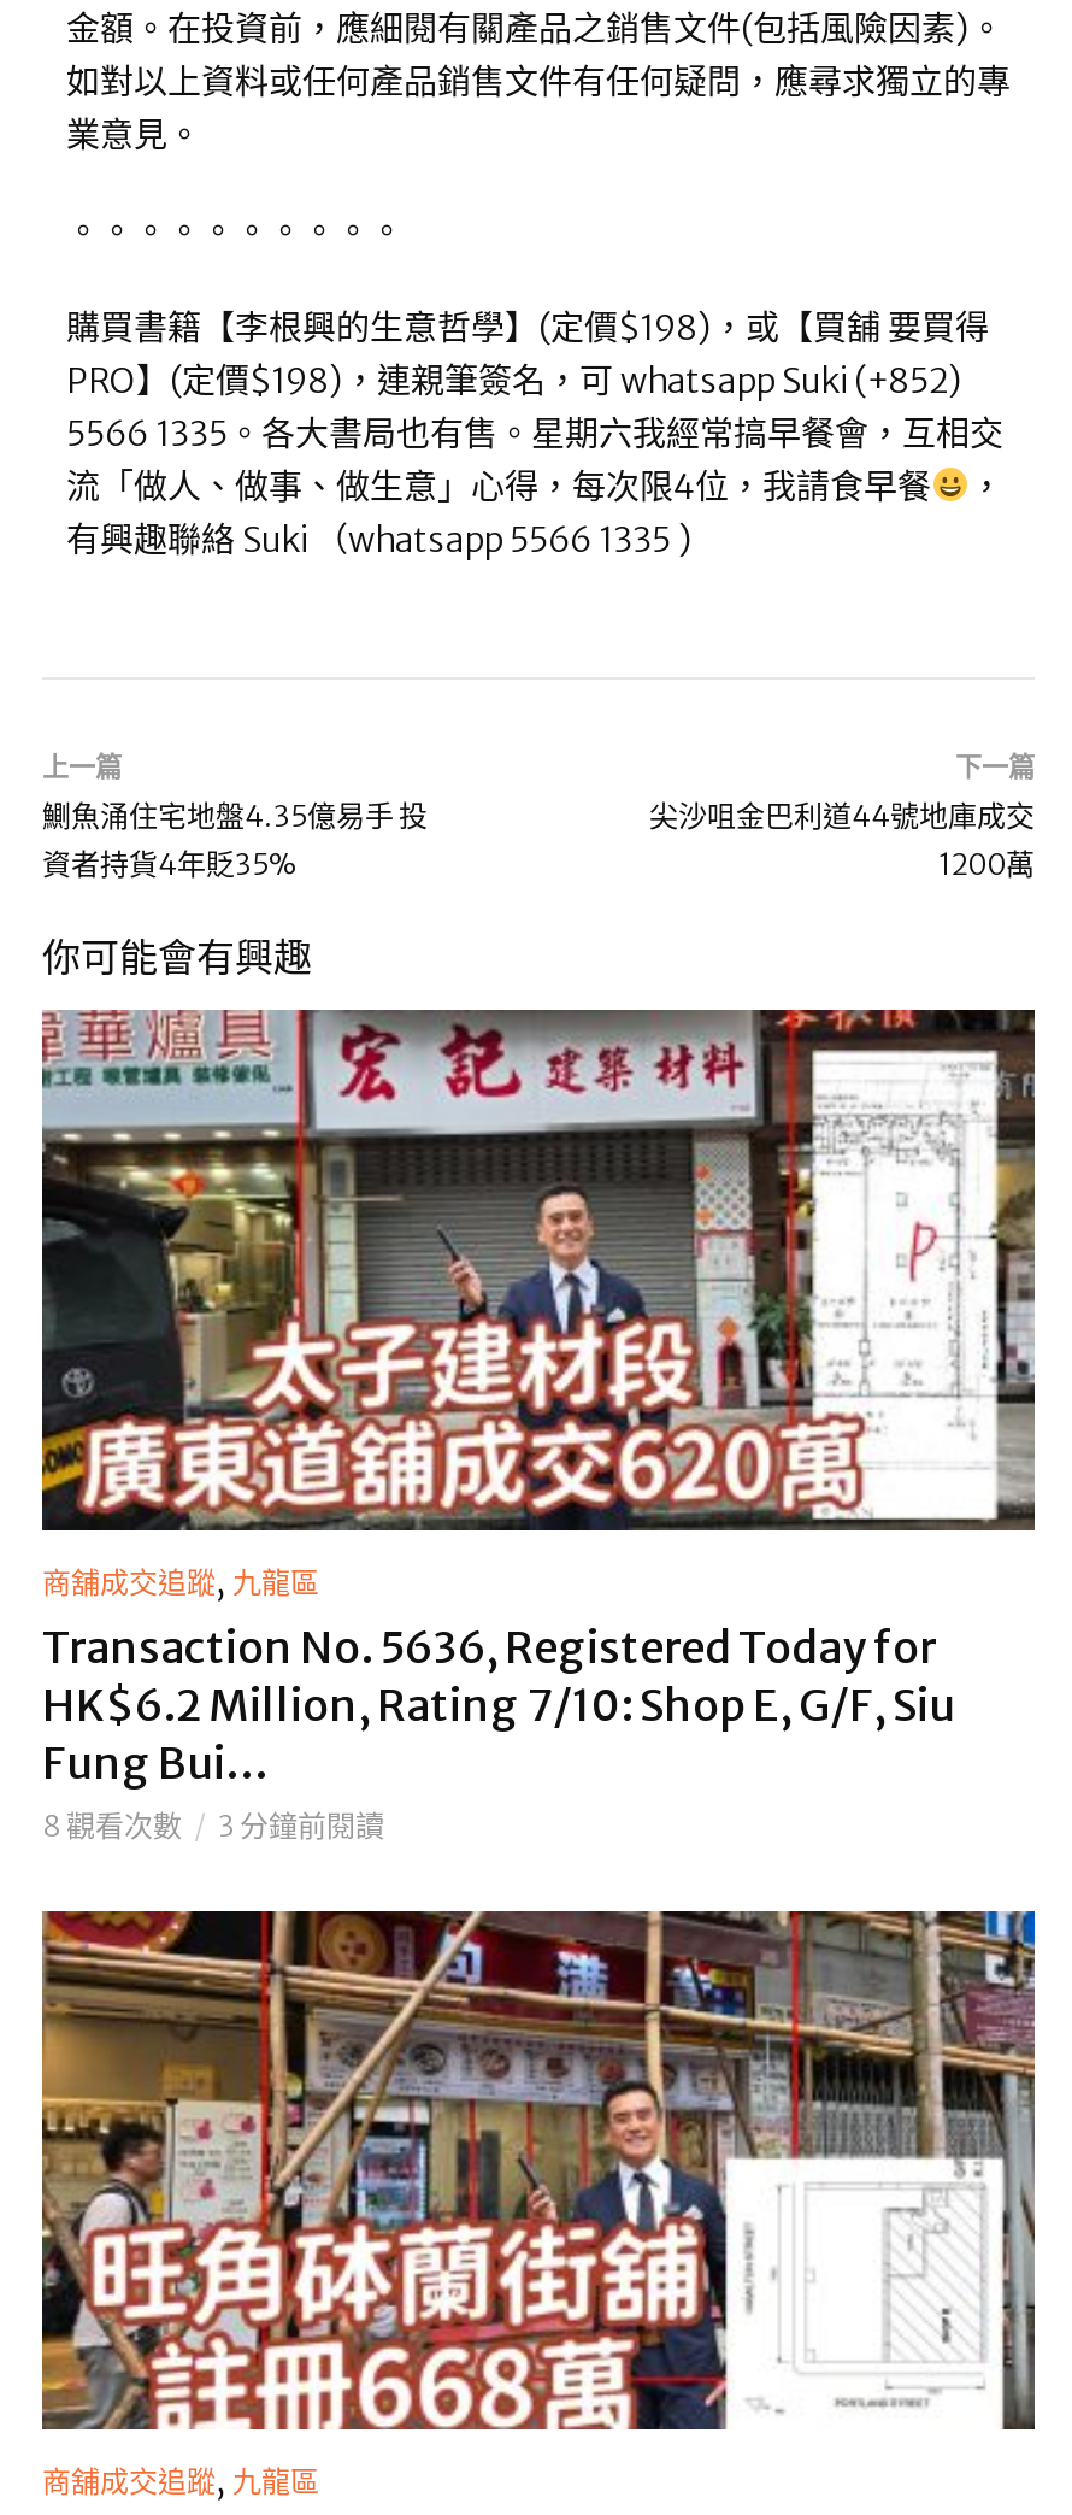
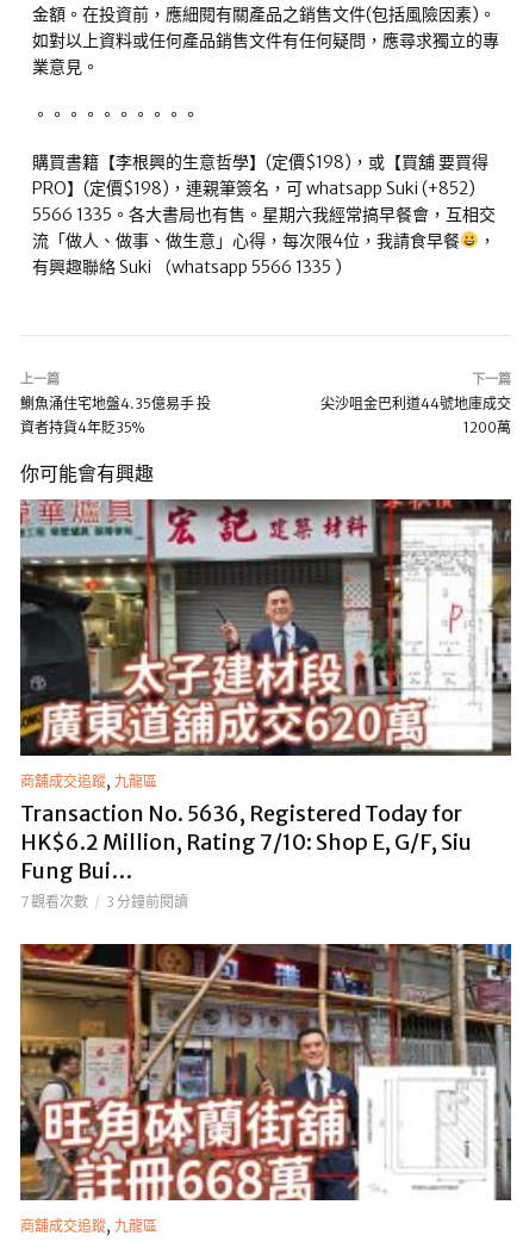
[42,1807,384,1843] 8 觀看次數 3 分鐘前閱讀 -> [20,893,188,911] 7 觀看次數 3 分鐘前閱讀

